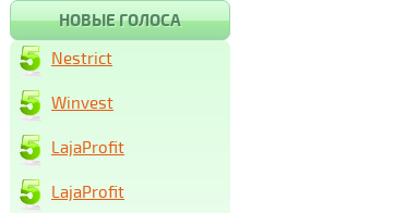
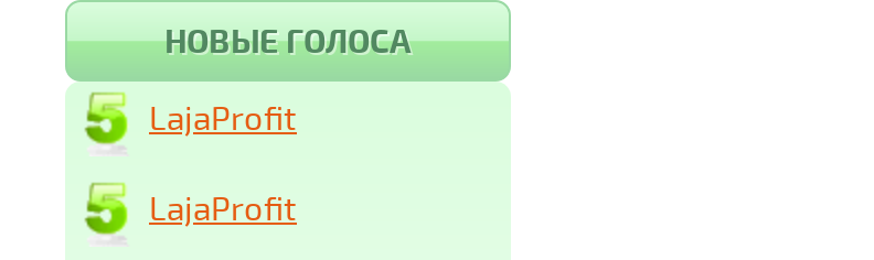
[51,48,114,112] Nestrict | Winvest -> none

